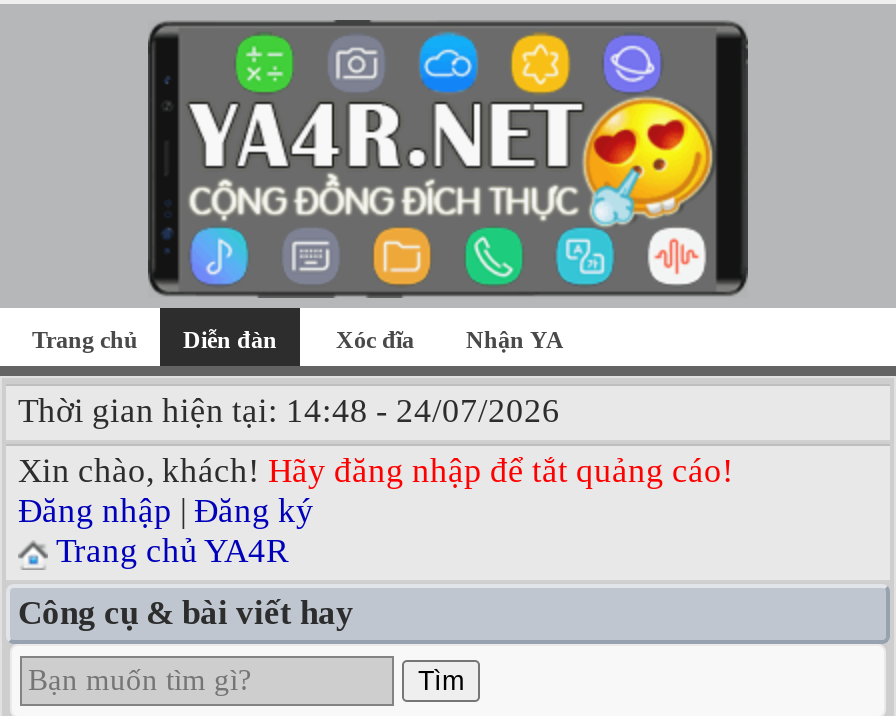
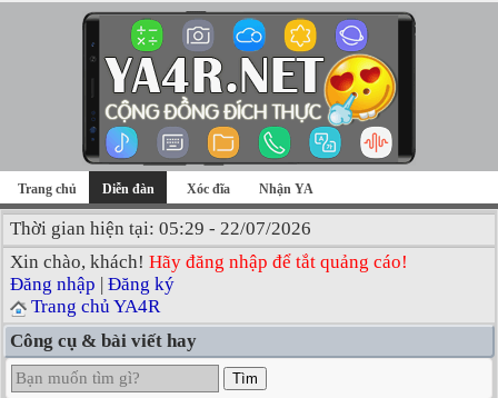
[18,392,560,430] Thời gian hiện tại: 14:48 - 24/07/2026 -> [10,218,311,239] Thời gian hiện tại: 05:29 - 22/07/2026

